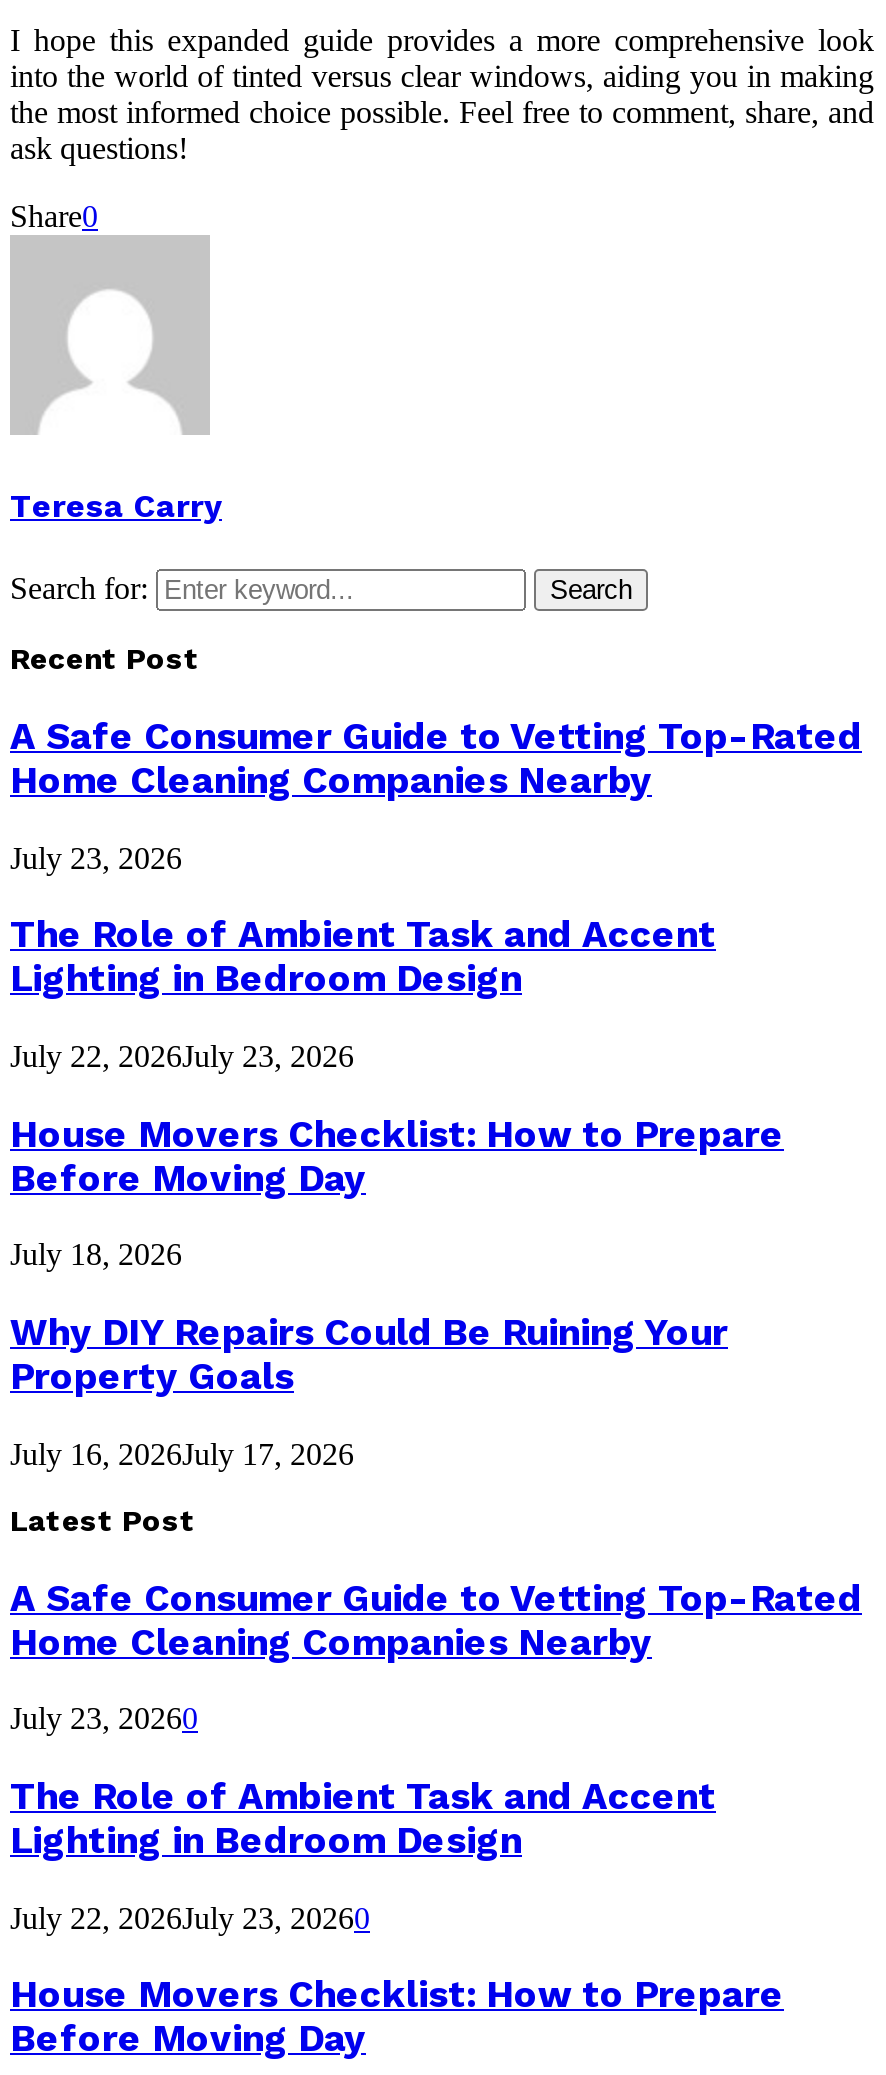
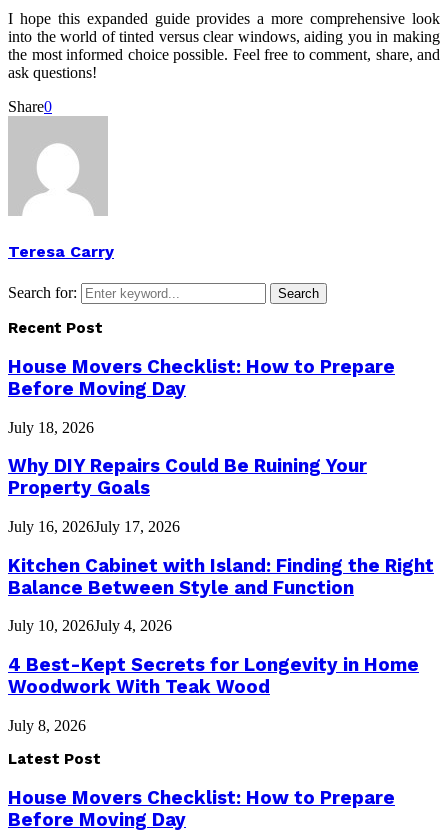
[10,715,862,1073] A Safe Consumer Guide to Vetting Top-Rated | Home Cleaning Companies Nearby | July 23, 2026 | The Role of Ambient Task and Accent | Lighting in Bedroom Design | July 22, 2026July 23, 2026 -> none
none -> [8,555,434,734] Kitchen Cabinet with Island: Finding the Right | Balance Between Style and Function | July 10, 2026July 4, 2026 | 4 Best-Kept Secrets for Longevity in Home | Woodwork With Teak Wood | July 8, 2026
[10,1576,862,1935] A Safe Consumer Guide to Vetting Top-Rated | Home Cleaning Companies Nearby | July 23, 20260 | The Role of Ambient Task and Accent | Lighting in Bedroom Design | July 22, 2026July 23, 20260 -> none

